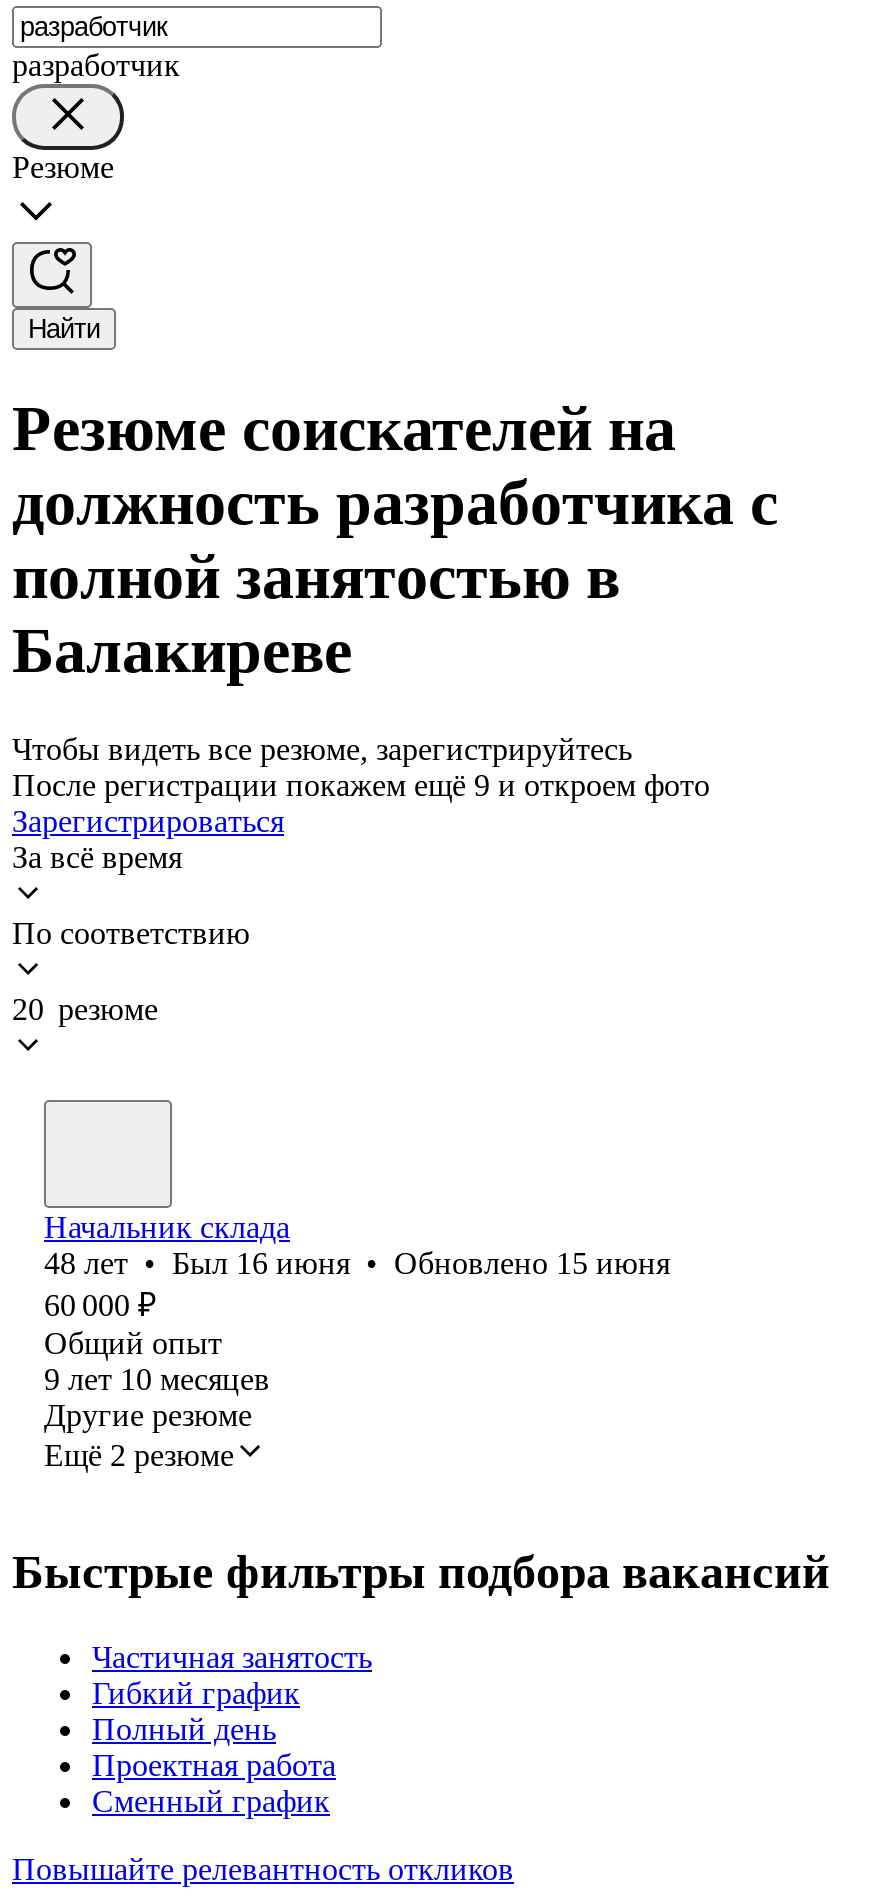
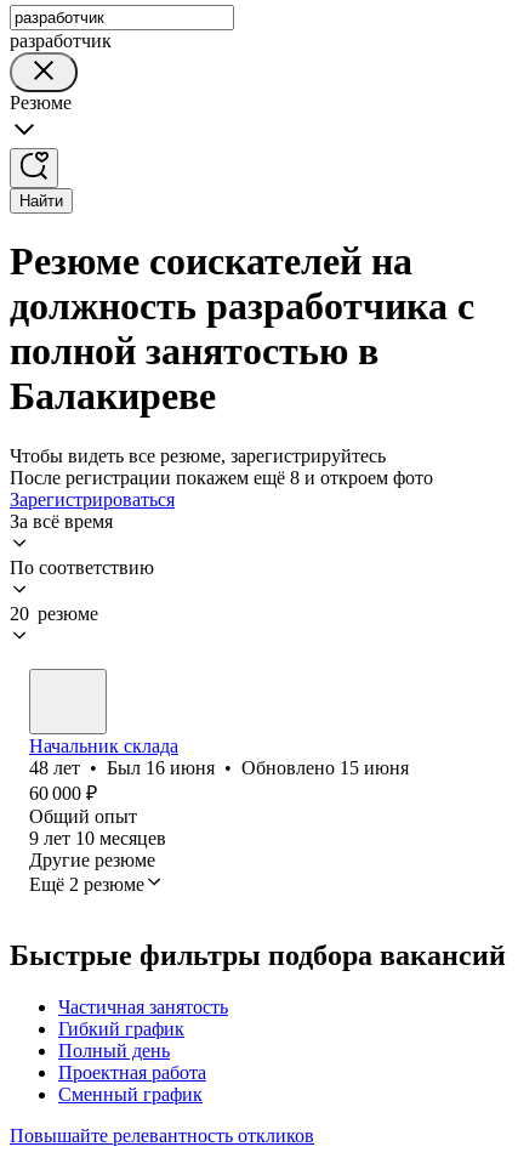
[12,768,710,802] После регистрации покажем ещё 9 и откроем фото -> [10,467,433,488] После регистрации покажем ещё 8 и откроем фото

